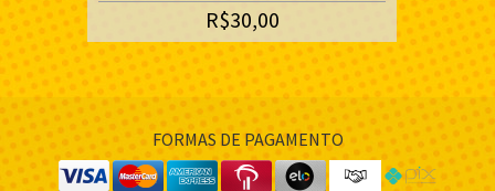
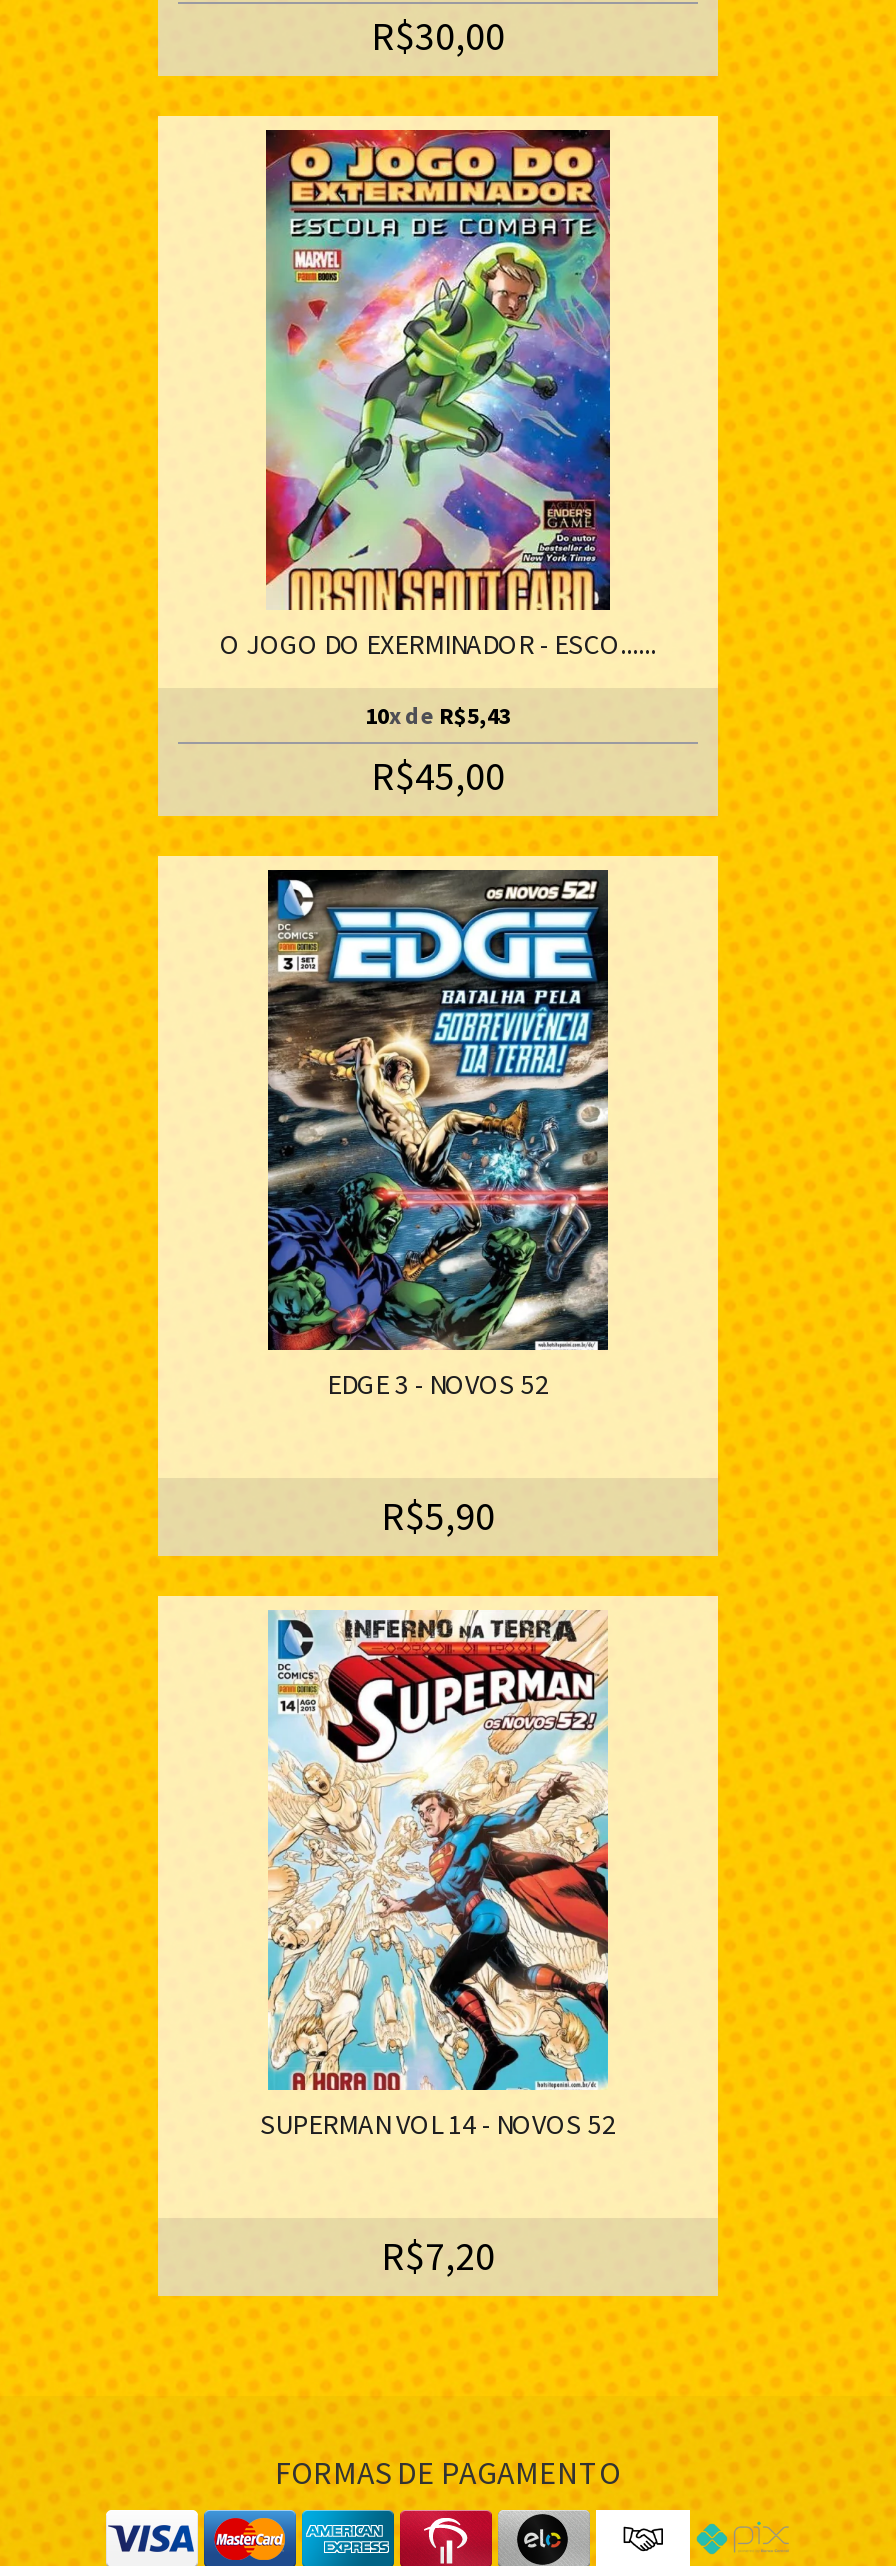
none -> [158,114,718,2222] [image] | O JOGO DO EXERMINADOR - ESCO...... | 10x de R$5,43 | R$45,00
none -> [260,2106,616,2280] SUPERMAN VOL 14 - NOVOS 52 | R$7,20
none -> [327,1366,549,1540] EDGE 3 - NOVOS 52 | R$5,90

